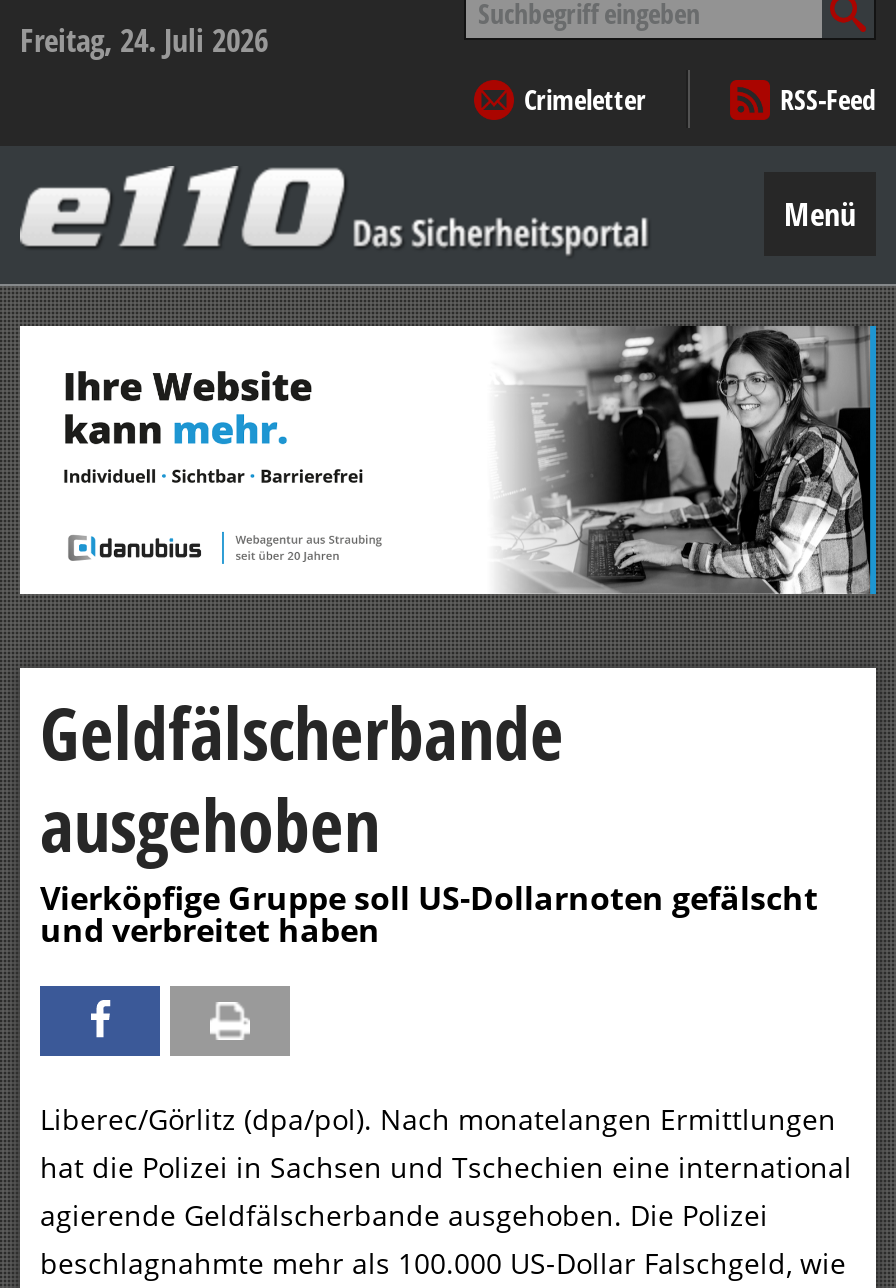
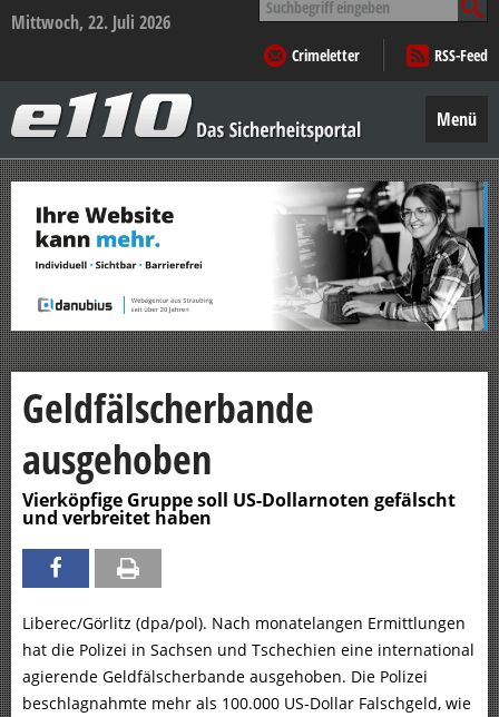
[20,18,268,62] Freitag, 24. Juli 2026 -> [11,10,170,35] Mittwoch, 22. Juli 2026

